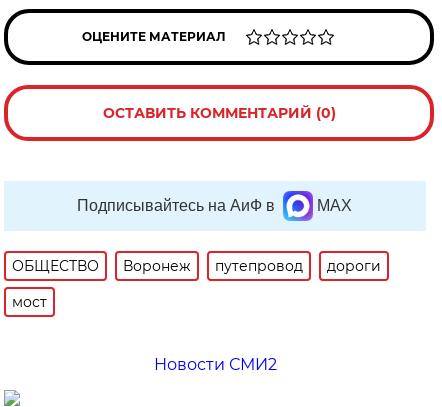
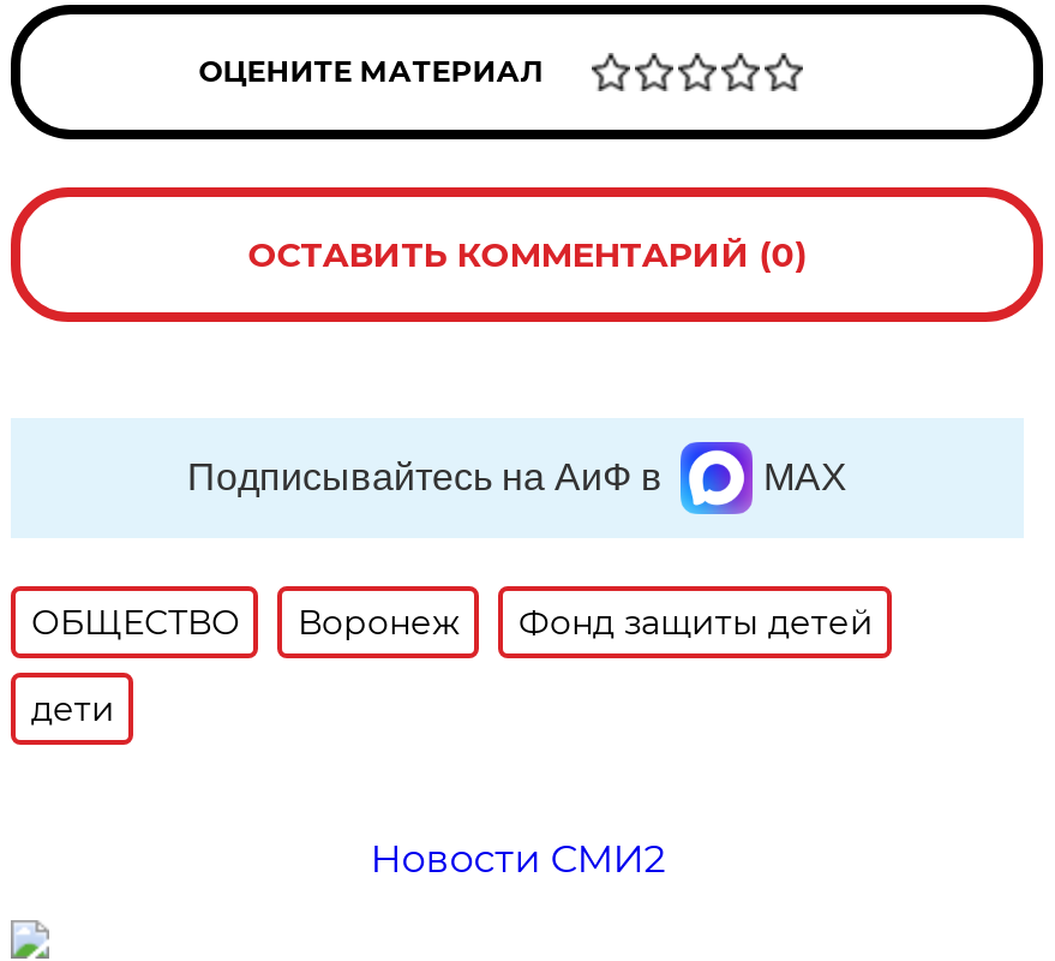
[215,256,381,274] путепровод | дороги -> [518,599,874,643] Фонд защиты детей
[12,292,47,310] мост -> [31,686,115,729] дети

